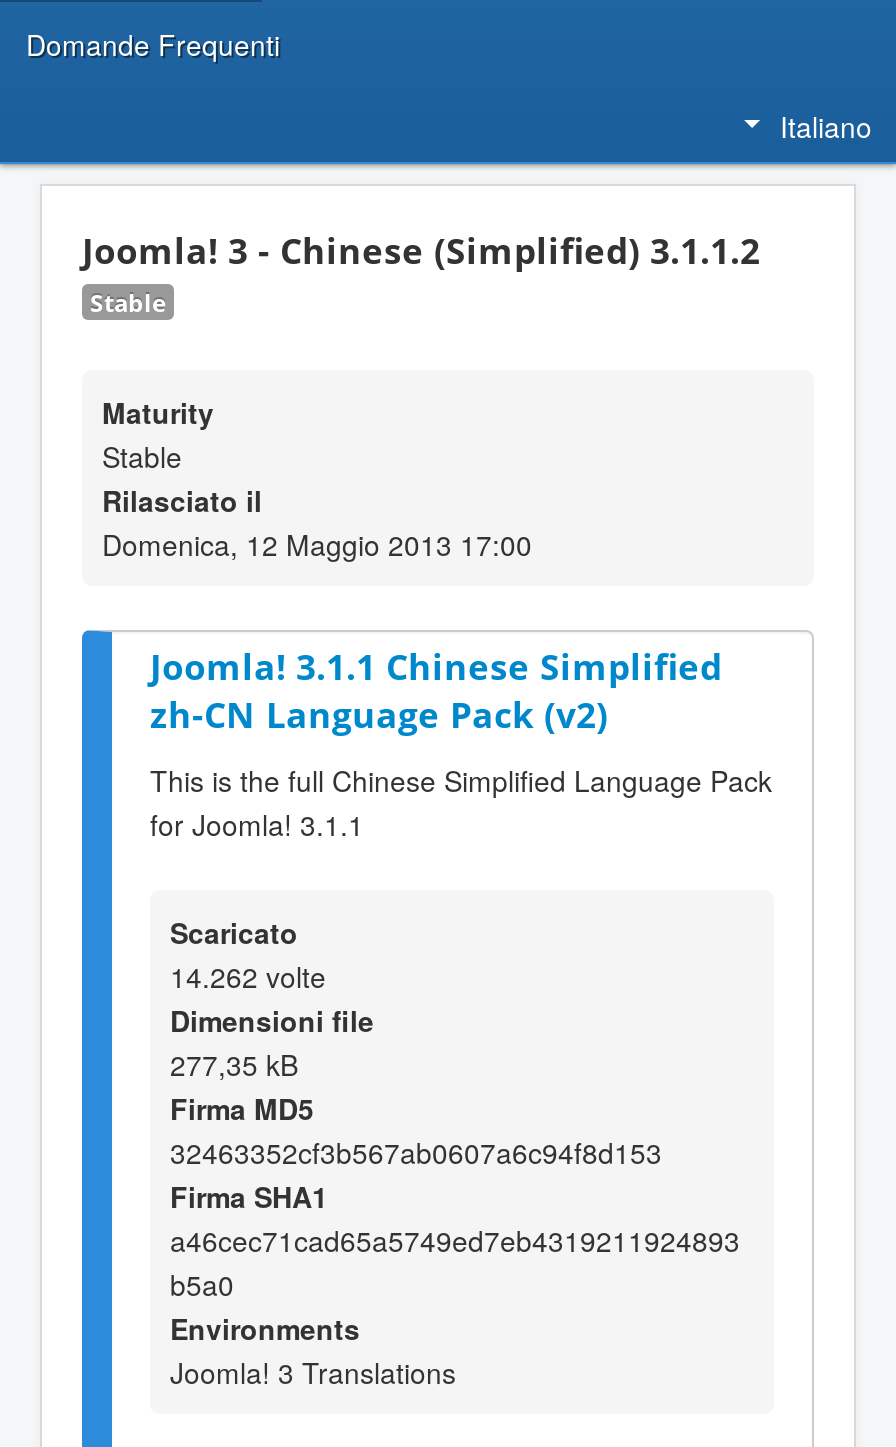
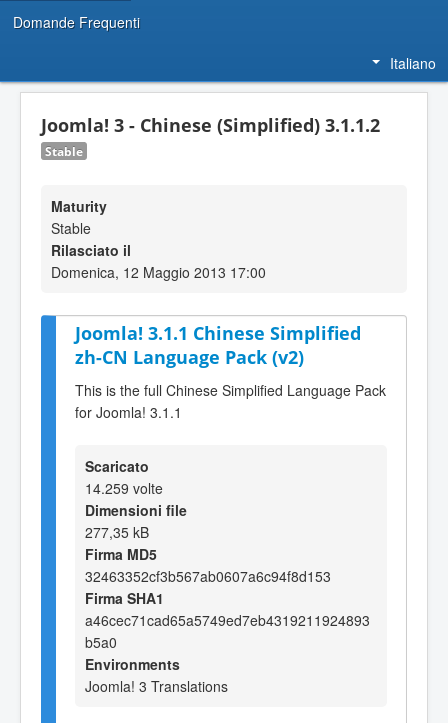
[170,956,326,996] 14.262 volte -> [85,478,163,498] 14.259 volte

